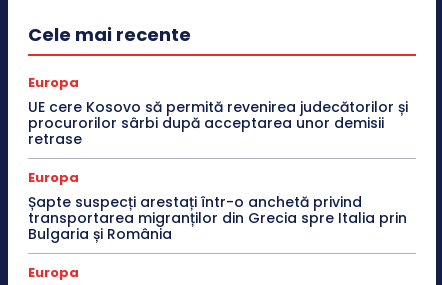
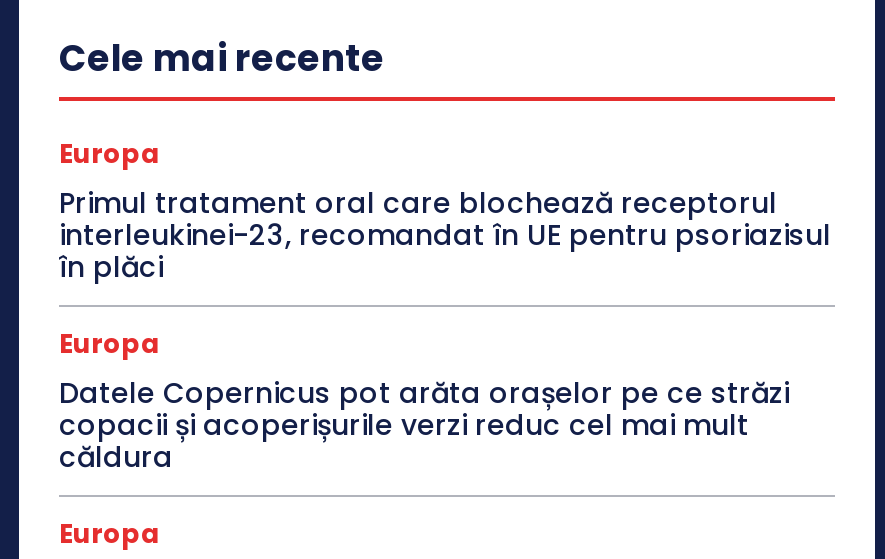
[28,97,408,149] UE cere Kosovo să permită revenirea judecătorilor și | procurorilor sârbi după acceptarea unor demisii | retrase -> [59,184,831,288] Primul tratament oral care blochează receptorul | interleukinei-23, recomandat în UE pentru psoriazisul | în plăci
[28,192,407,244] Șapte suspecți arestați într-o anchetă privind | transportarea migranților din Grecia spre Italia prin | Bulgaria și România -> [59,374,789,478] Datele Copernicus pot arăta orașelor pe ce străzi | copacii și acoperișurile verzi reduc cel mai mult | căldura

